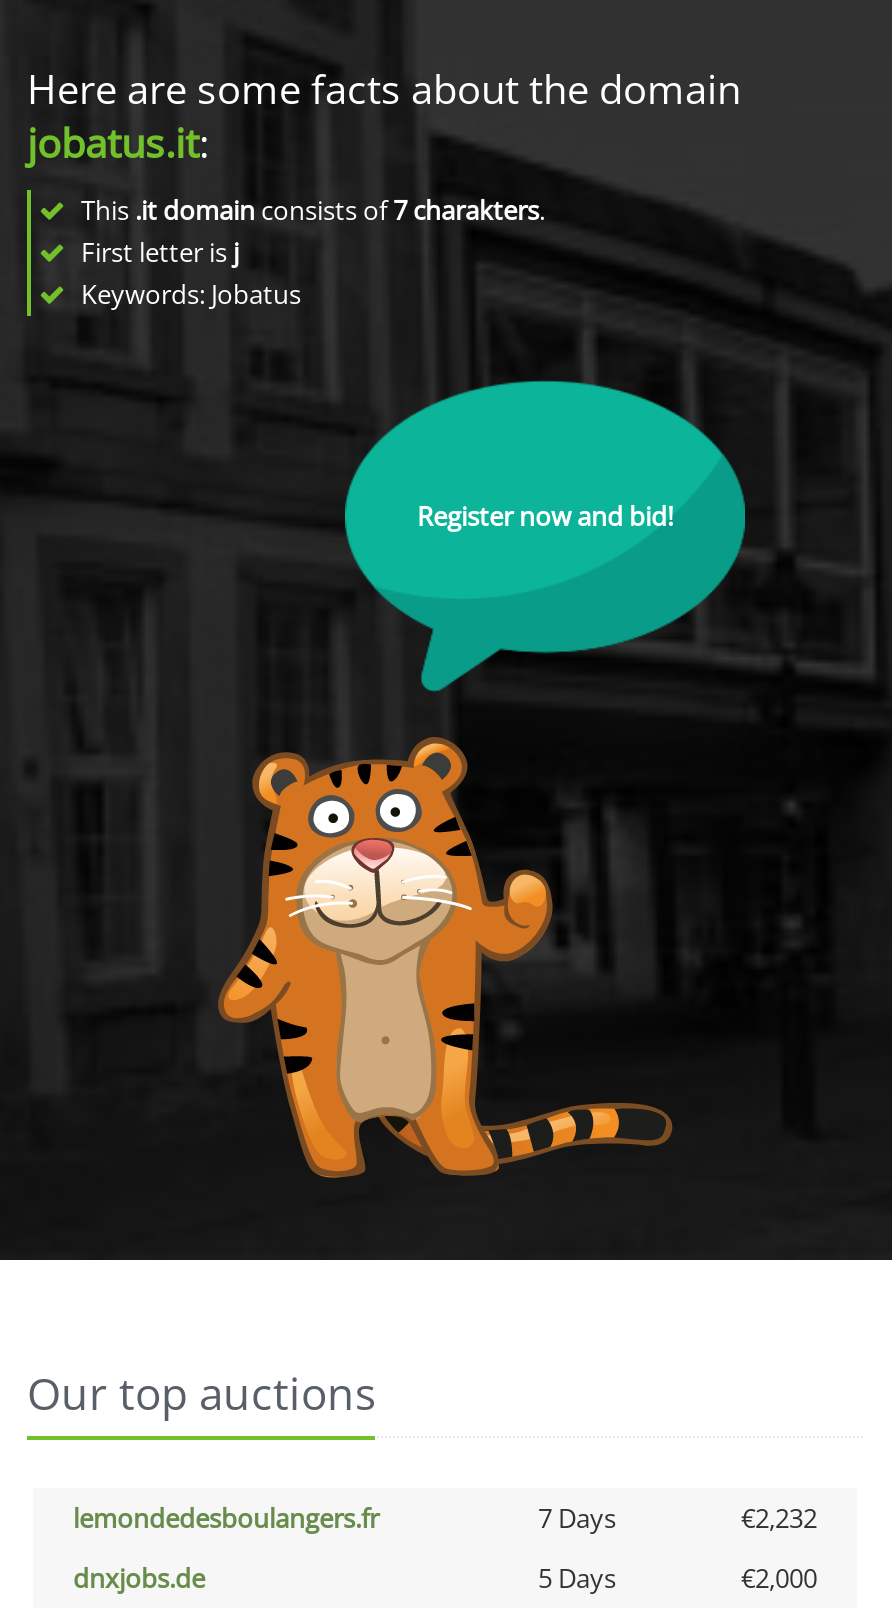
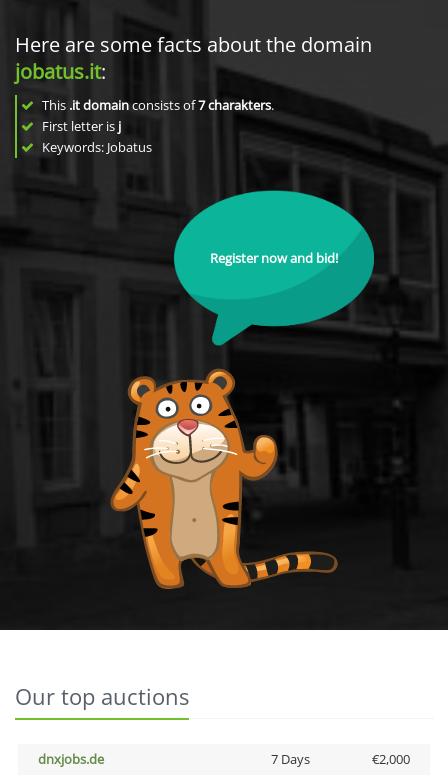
[73,1500,817,1536] lemondedesboulangers.fr | 7 Days | €2,232 -> none
[538,1560,616,1596] 5 Days -> [270,750,309,768] 7 Days

